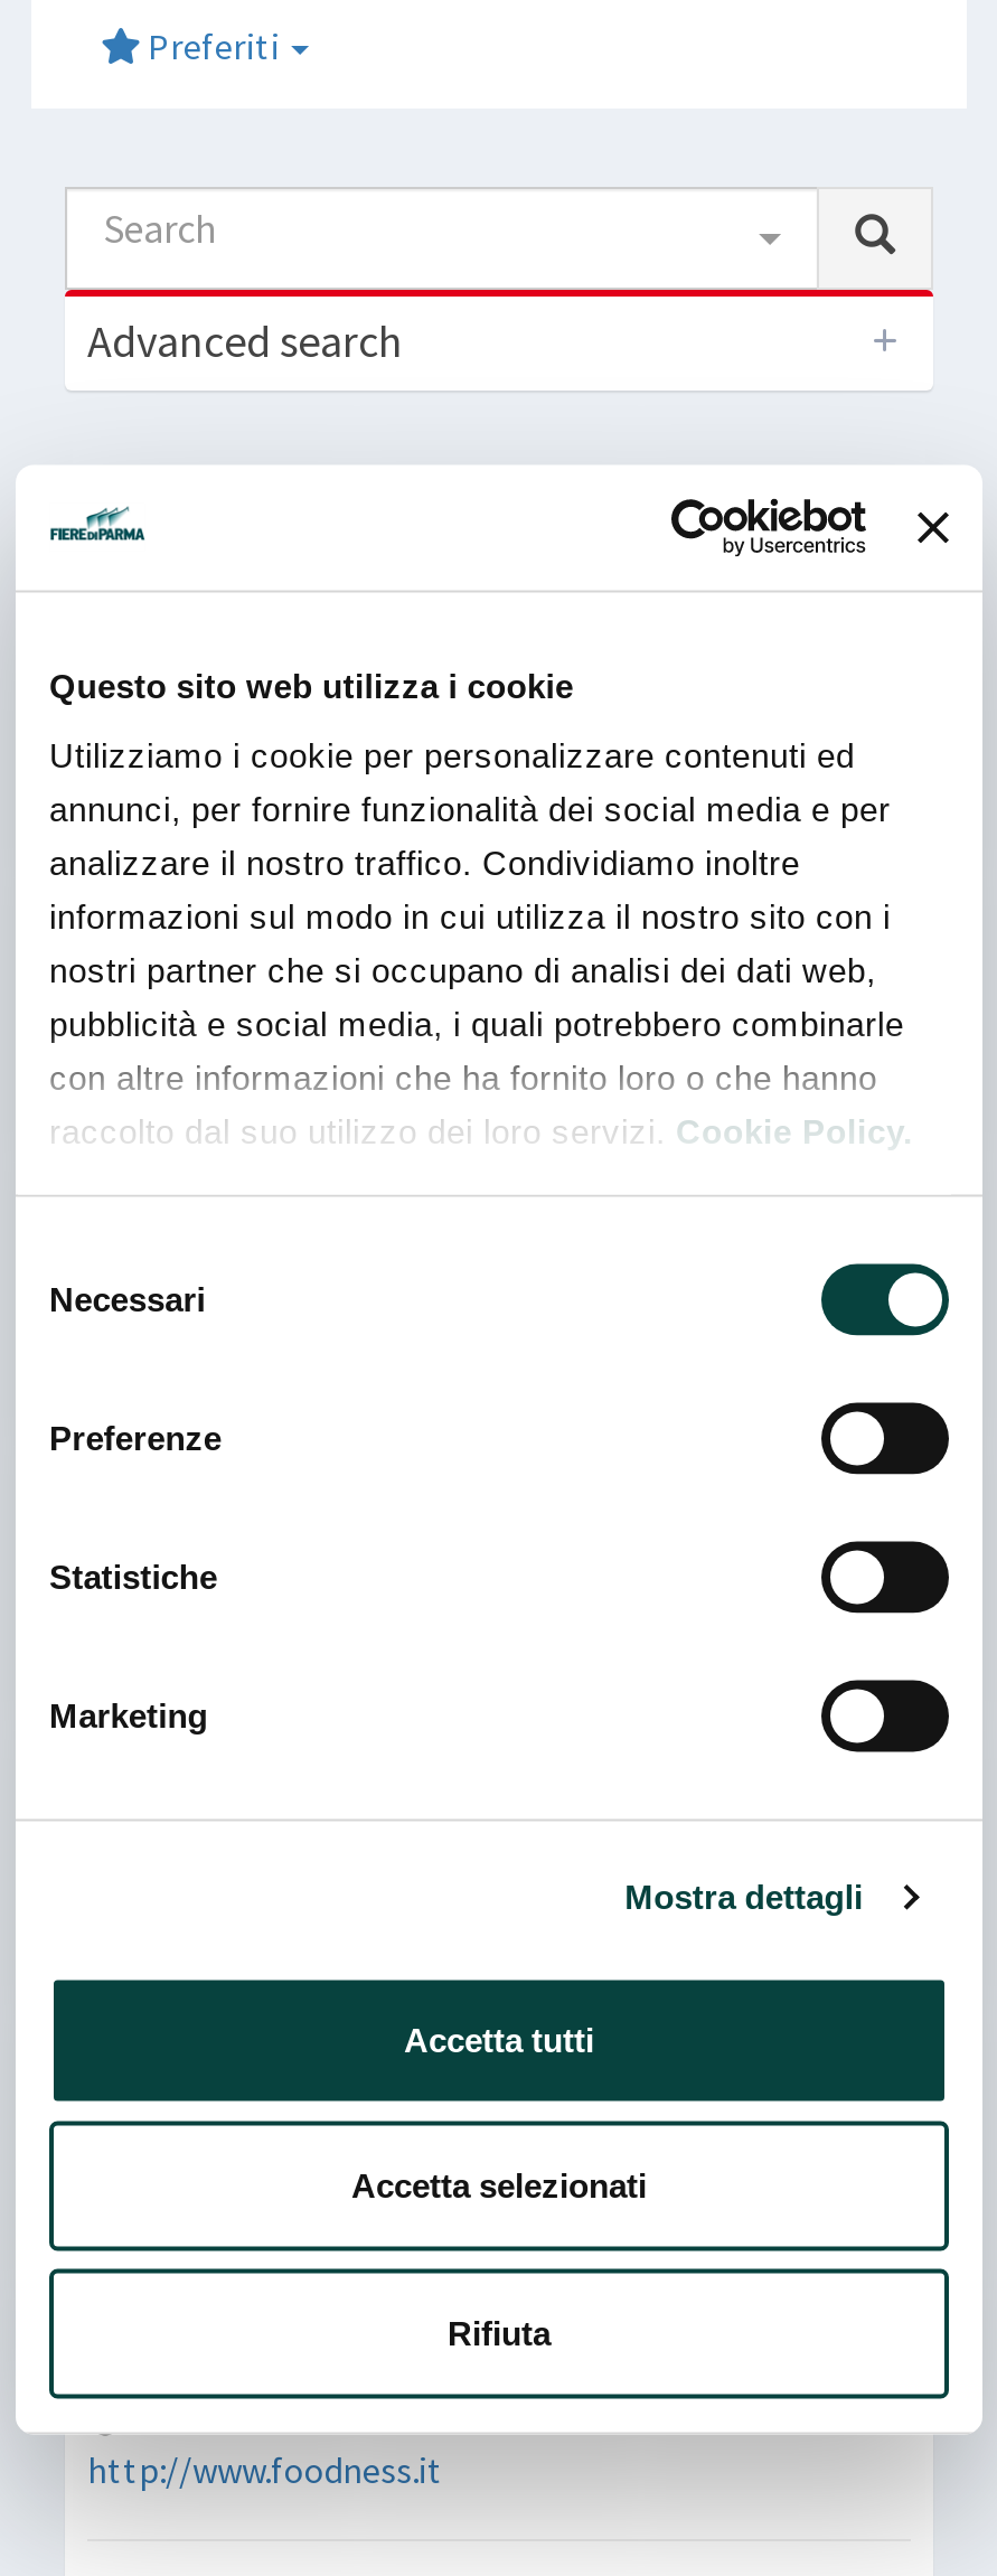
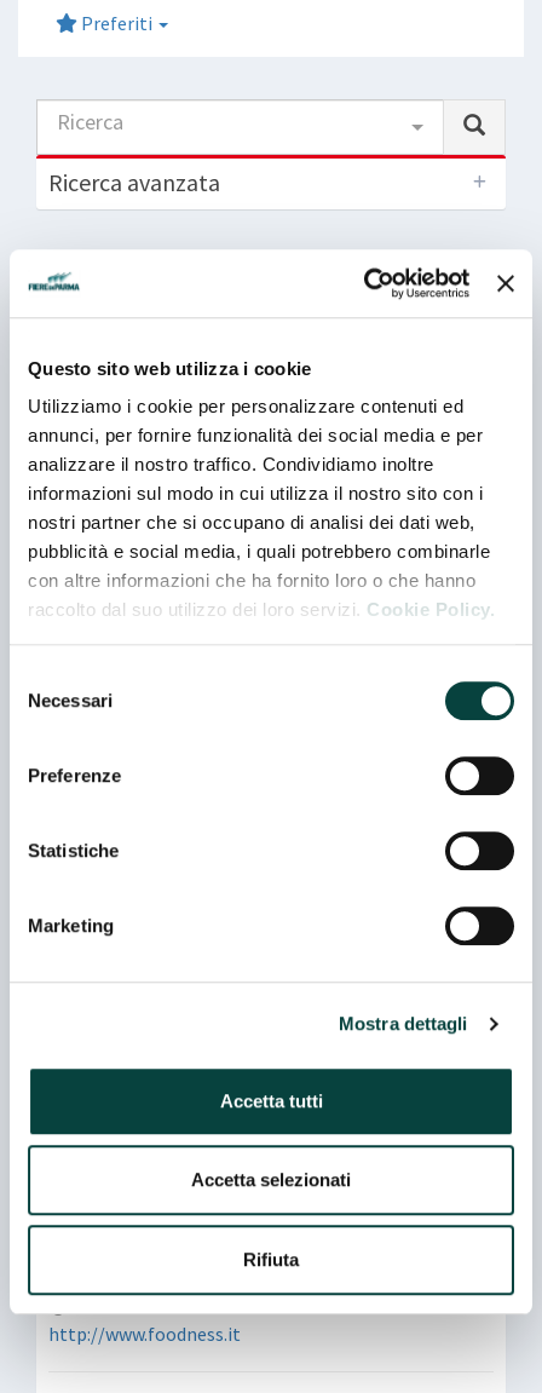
[103,204,215,255] Search -> [57,108,123,136] Ricerca
[87,313,403,369] Advanced search -> [48,168,220,198] Ricerca avanzata

